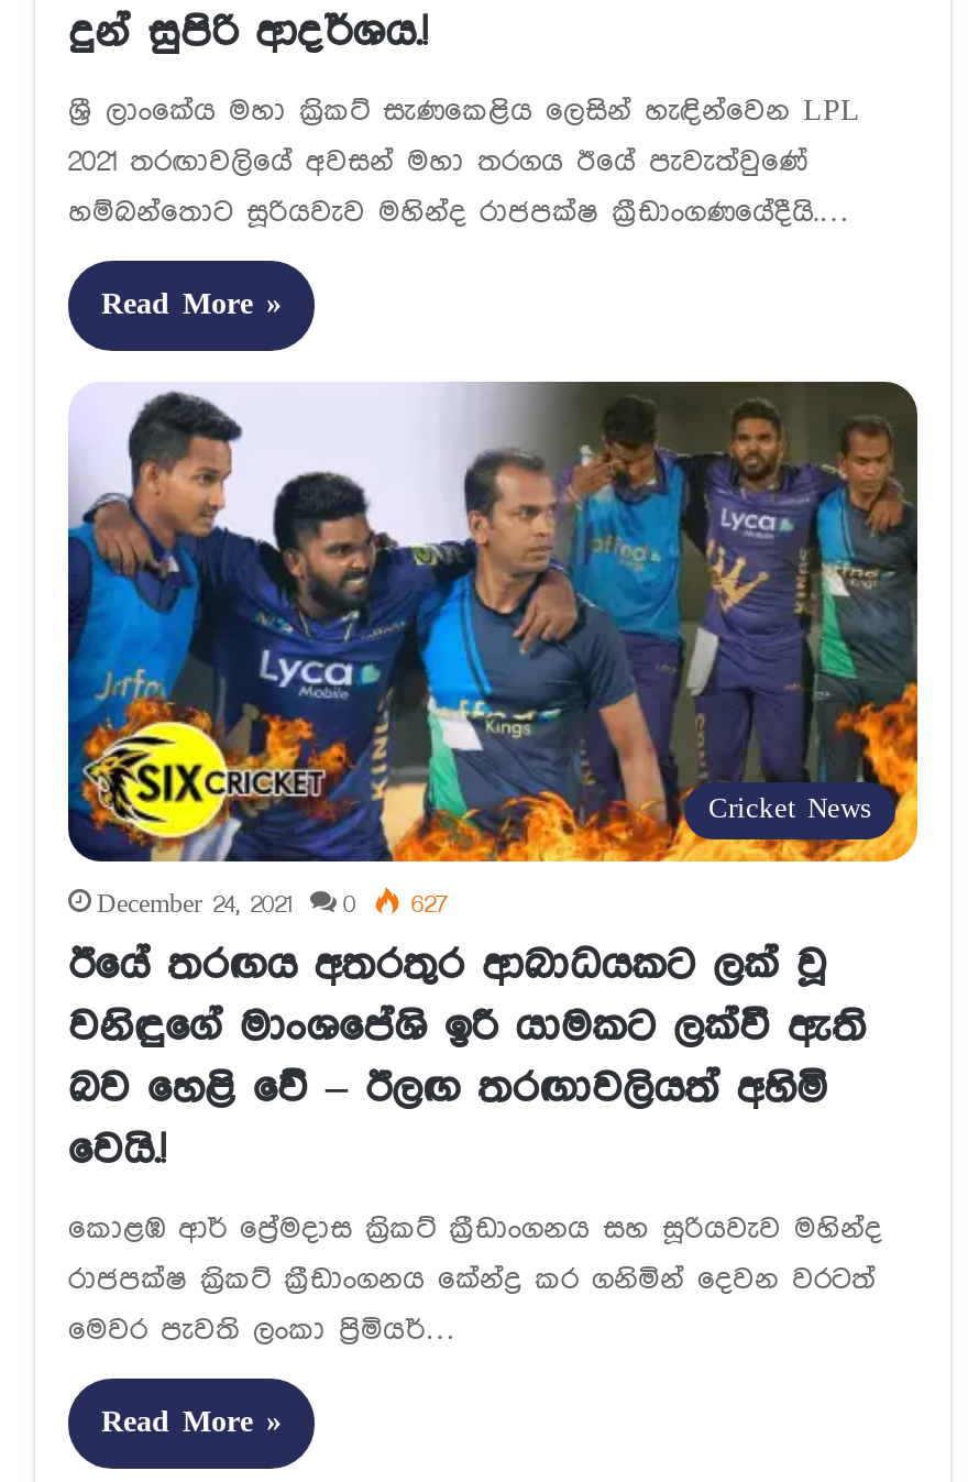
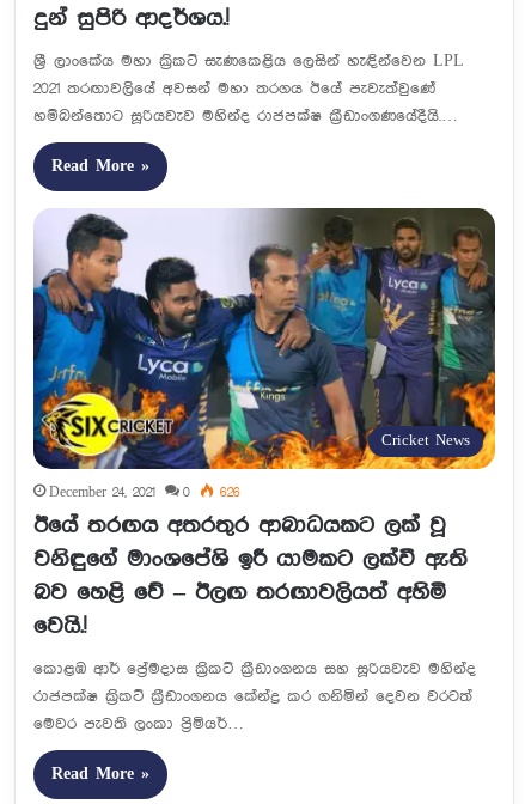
[97,891,447,918] December 24, 2021 0 627 -> [49,485,240,500] December 24, 2021 0 626

